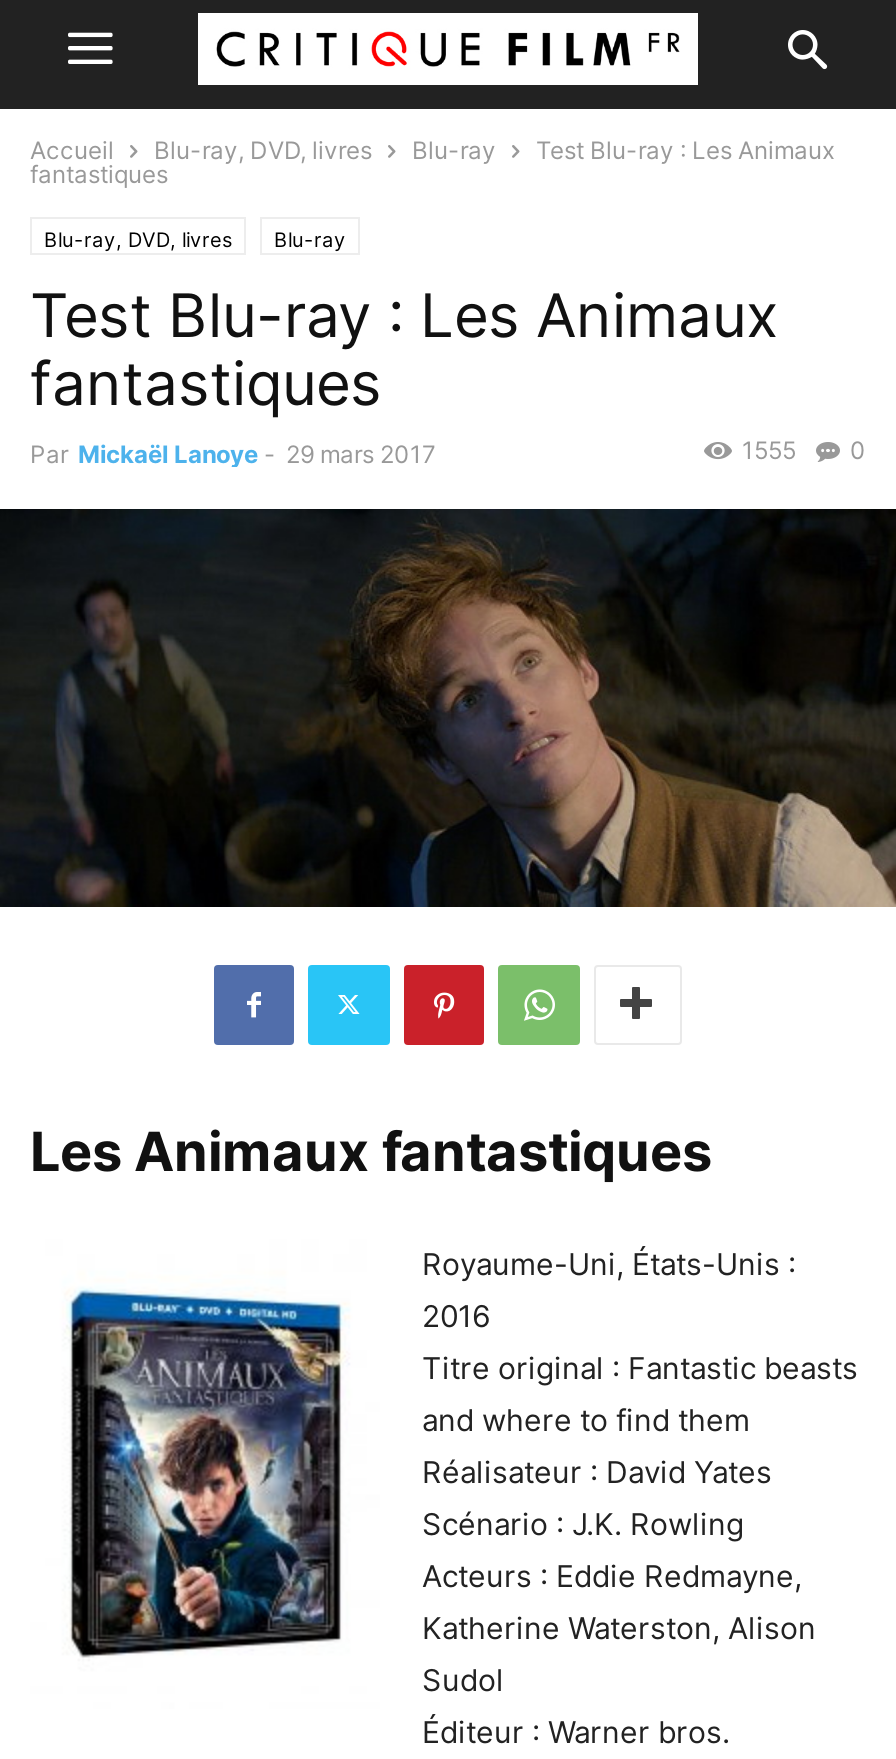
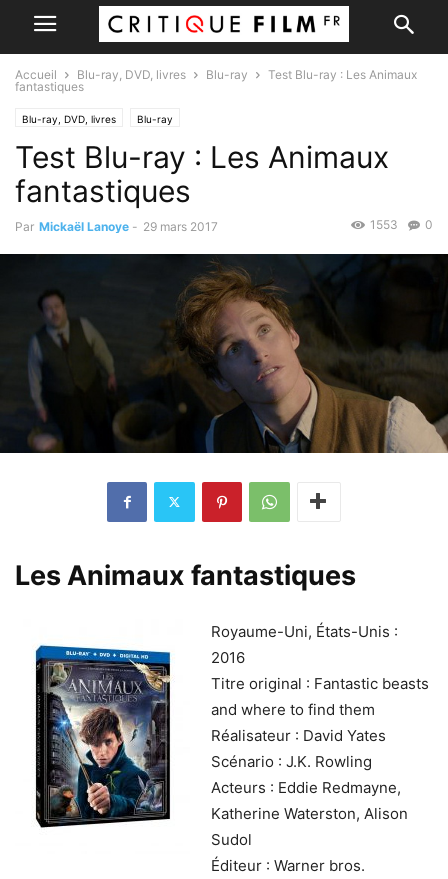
[742,435,866,465] 1555 0 -> [370,217,433,232] 1553 0

